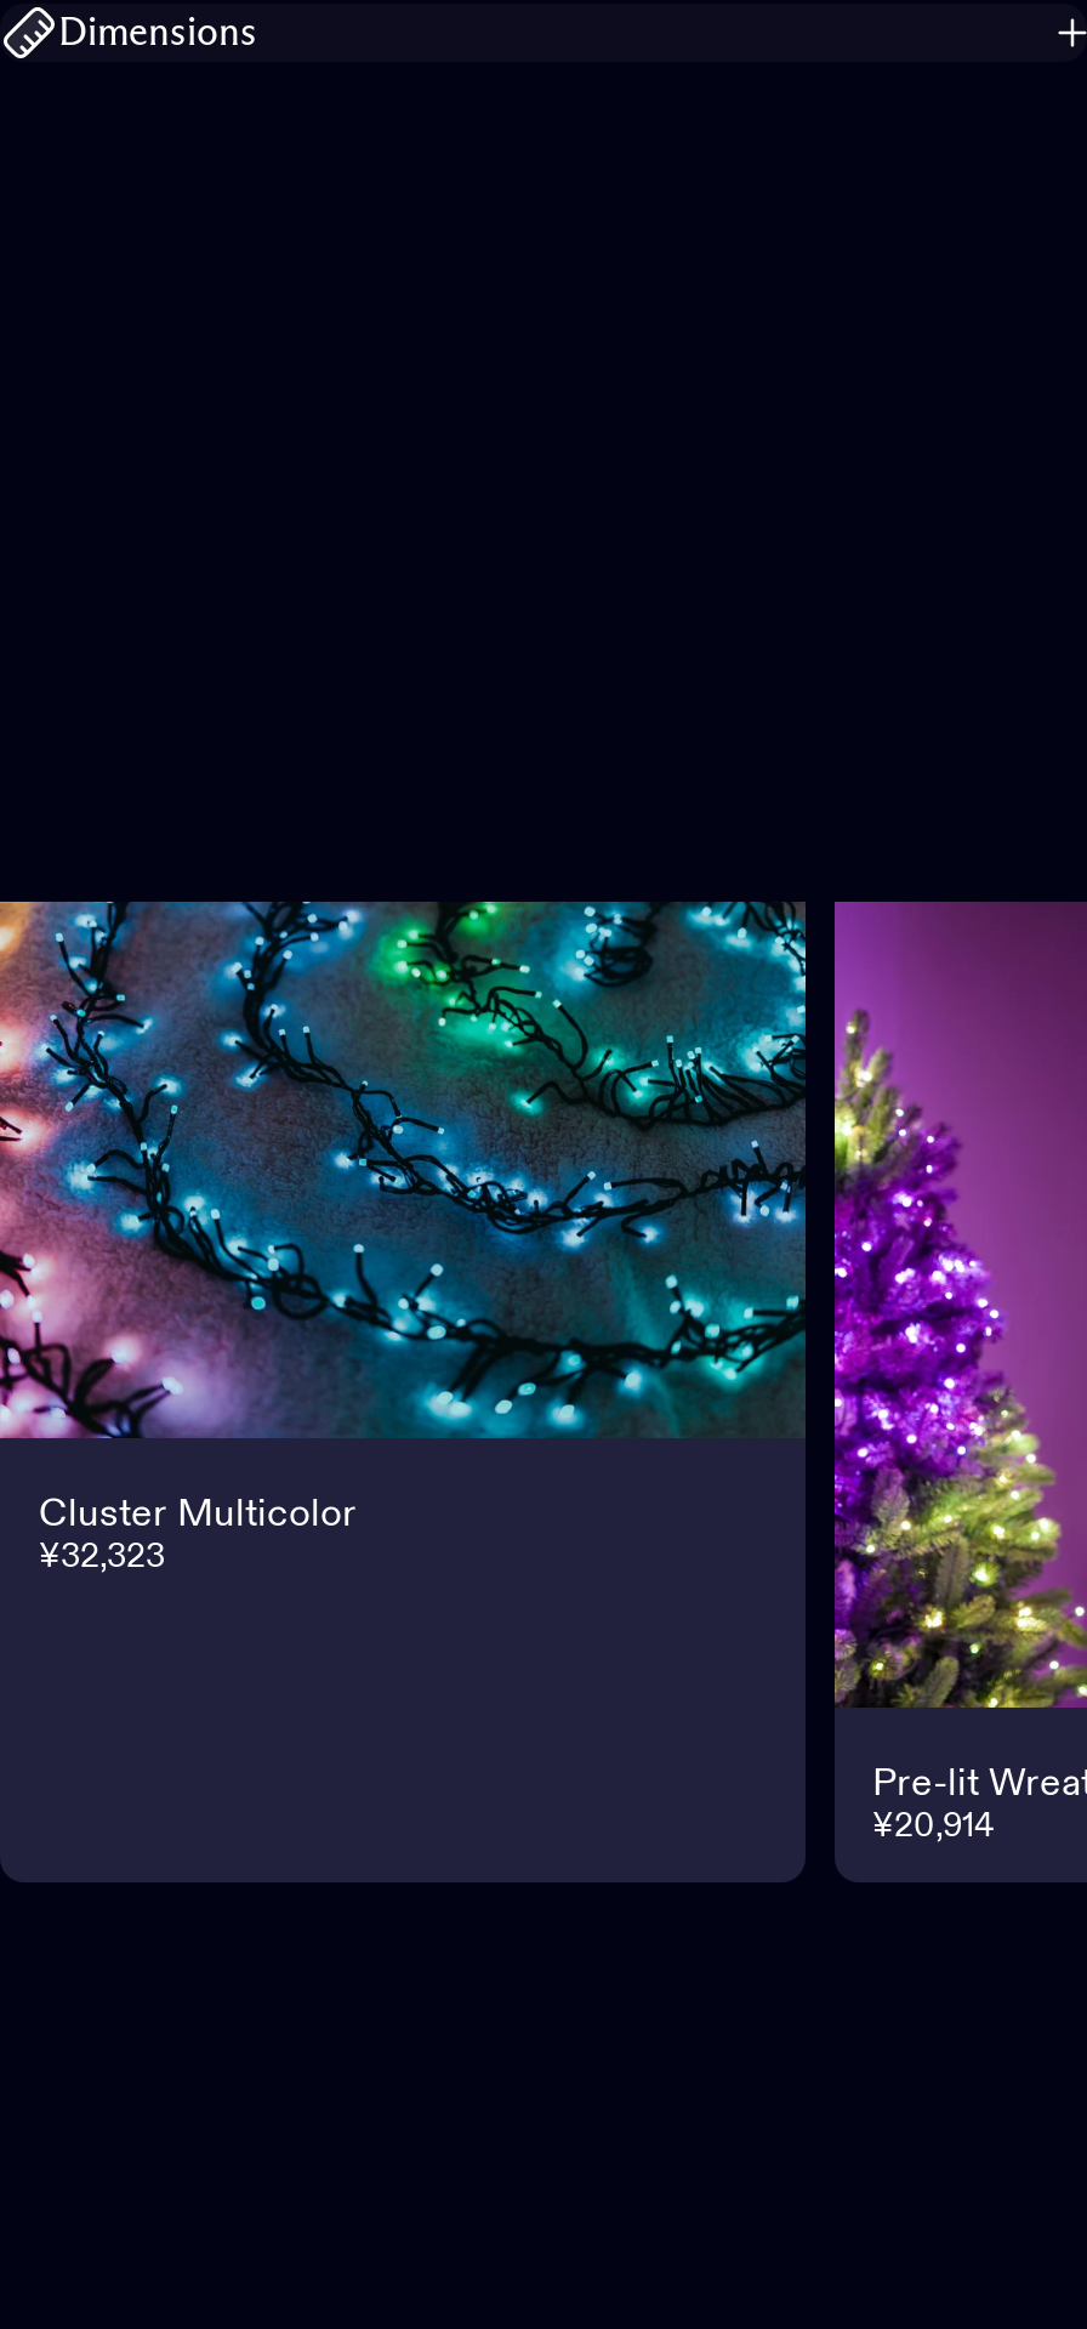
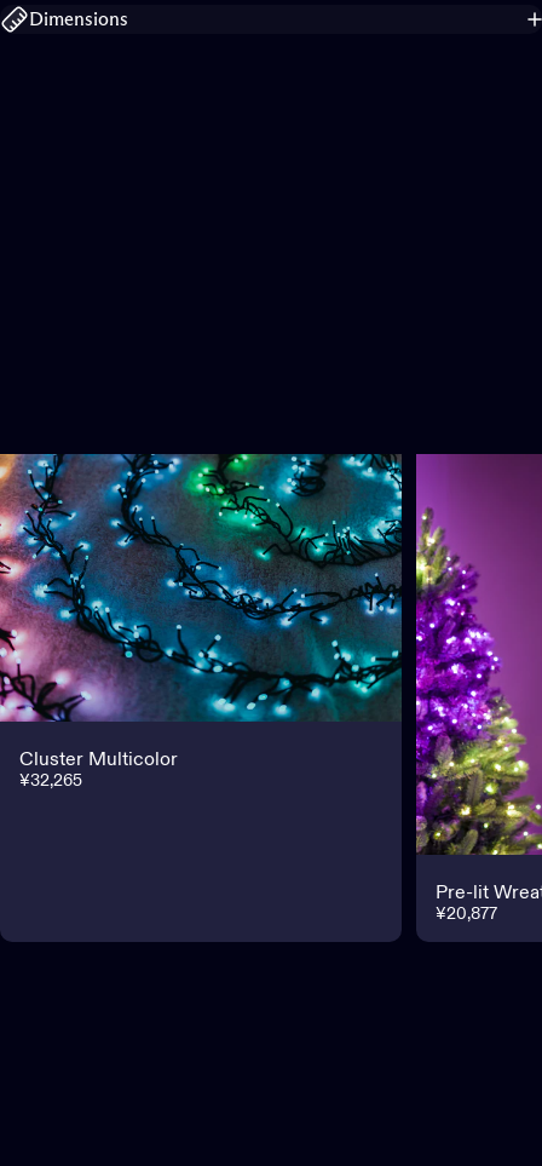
[39,1542,165,1576] ¥32,323 -> [19,772,82,789] ¥32,265
[872,1810,994,1844] ¥20,914 -> [435,906,497,923] ¥20,877

